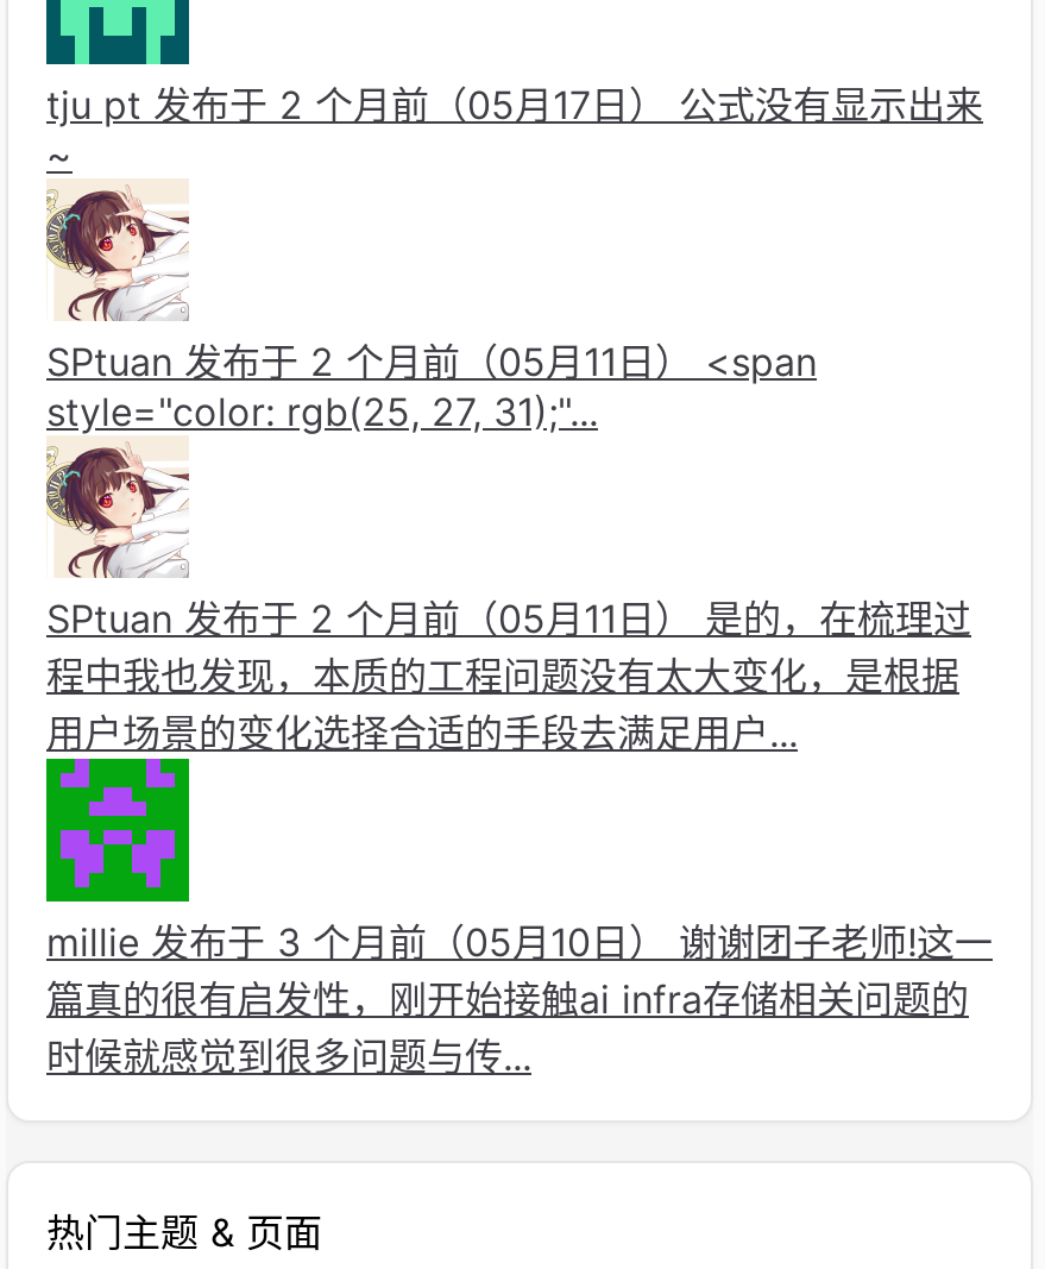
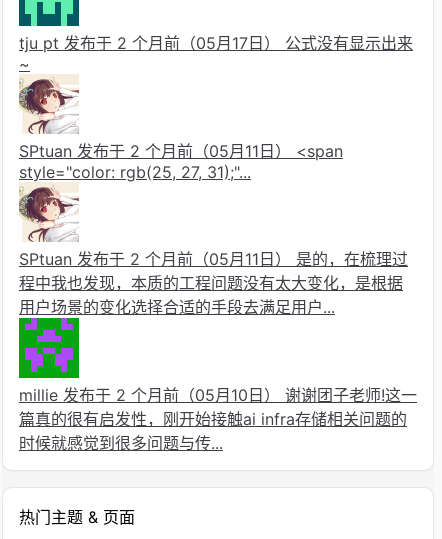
[46,919,993,966] millie 发布于 3 个月前（05月10日） 谢谢团子老师!这一 -> [19,385,417,405] millie 发布于 2 个月前（05月10日） 谢谢团子老师!这一

